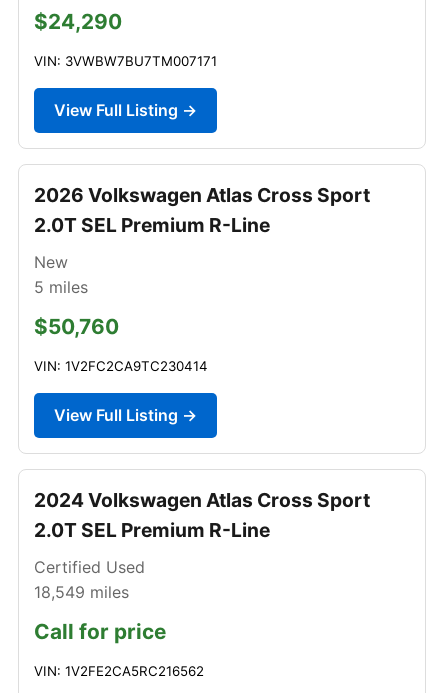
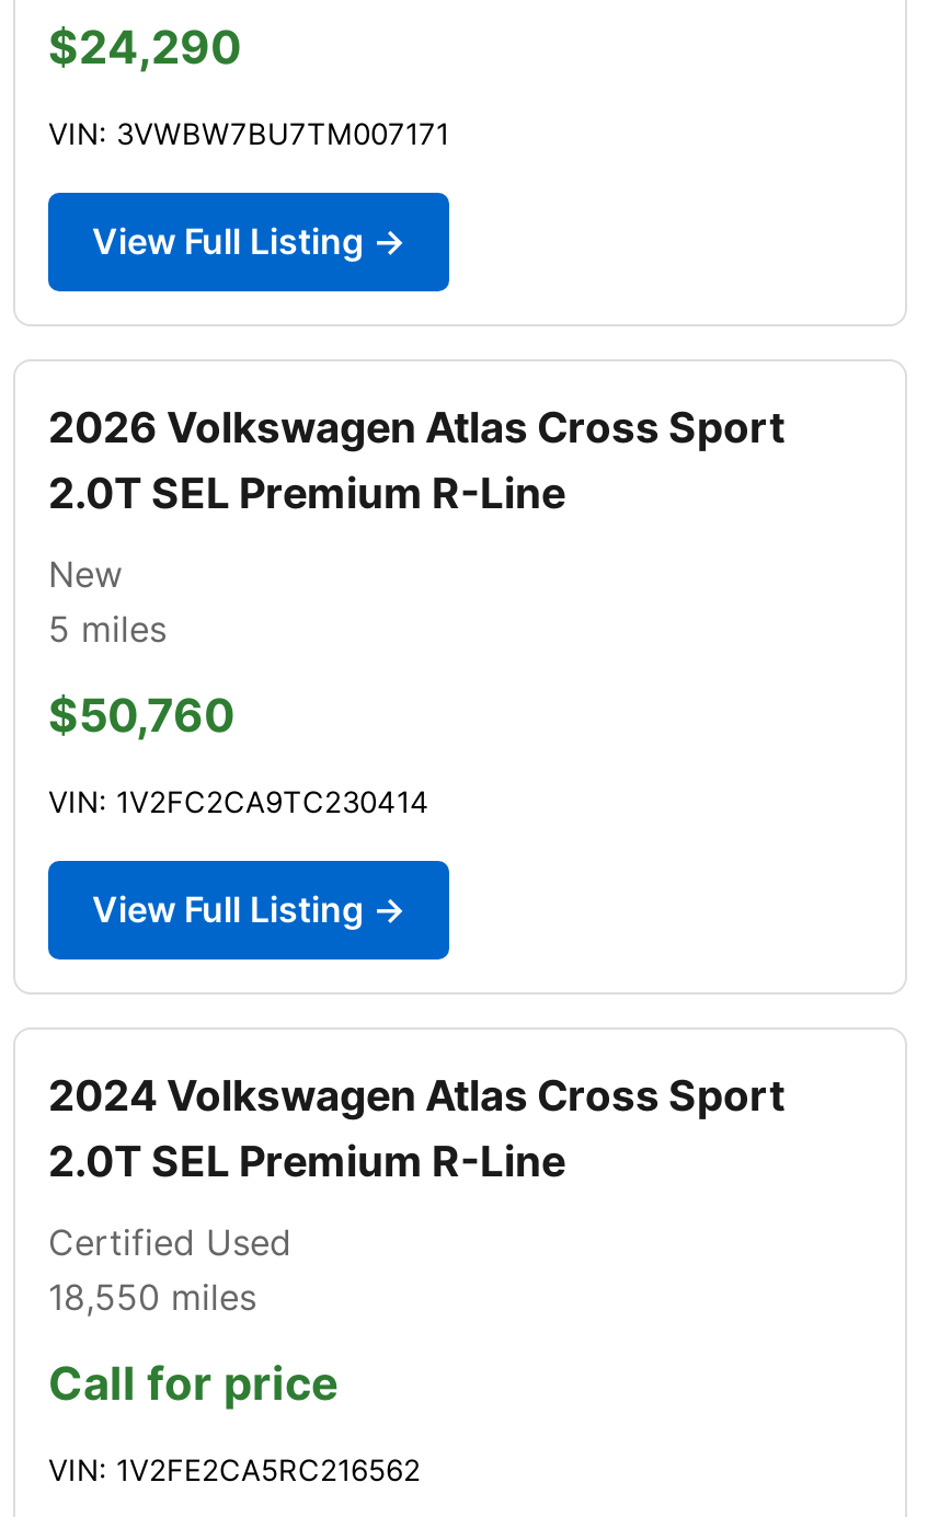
[34,582,129,602] 18,549 miles -> [48,1275,256,1319] 18,550 miles

